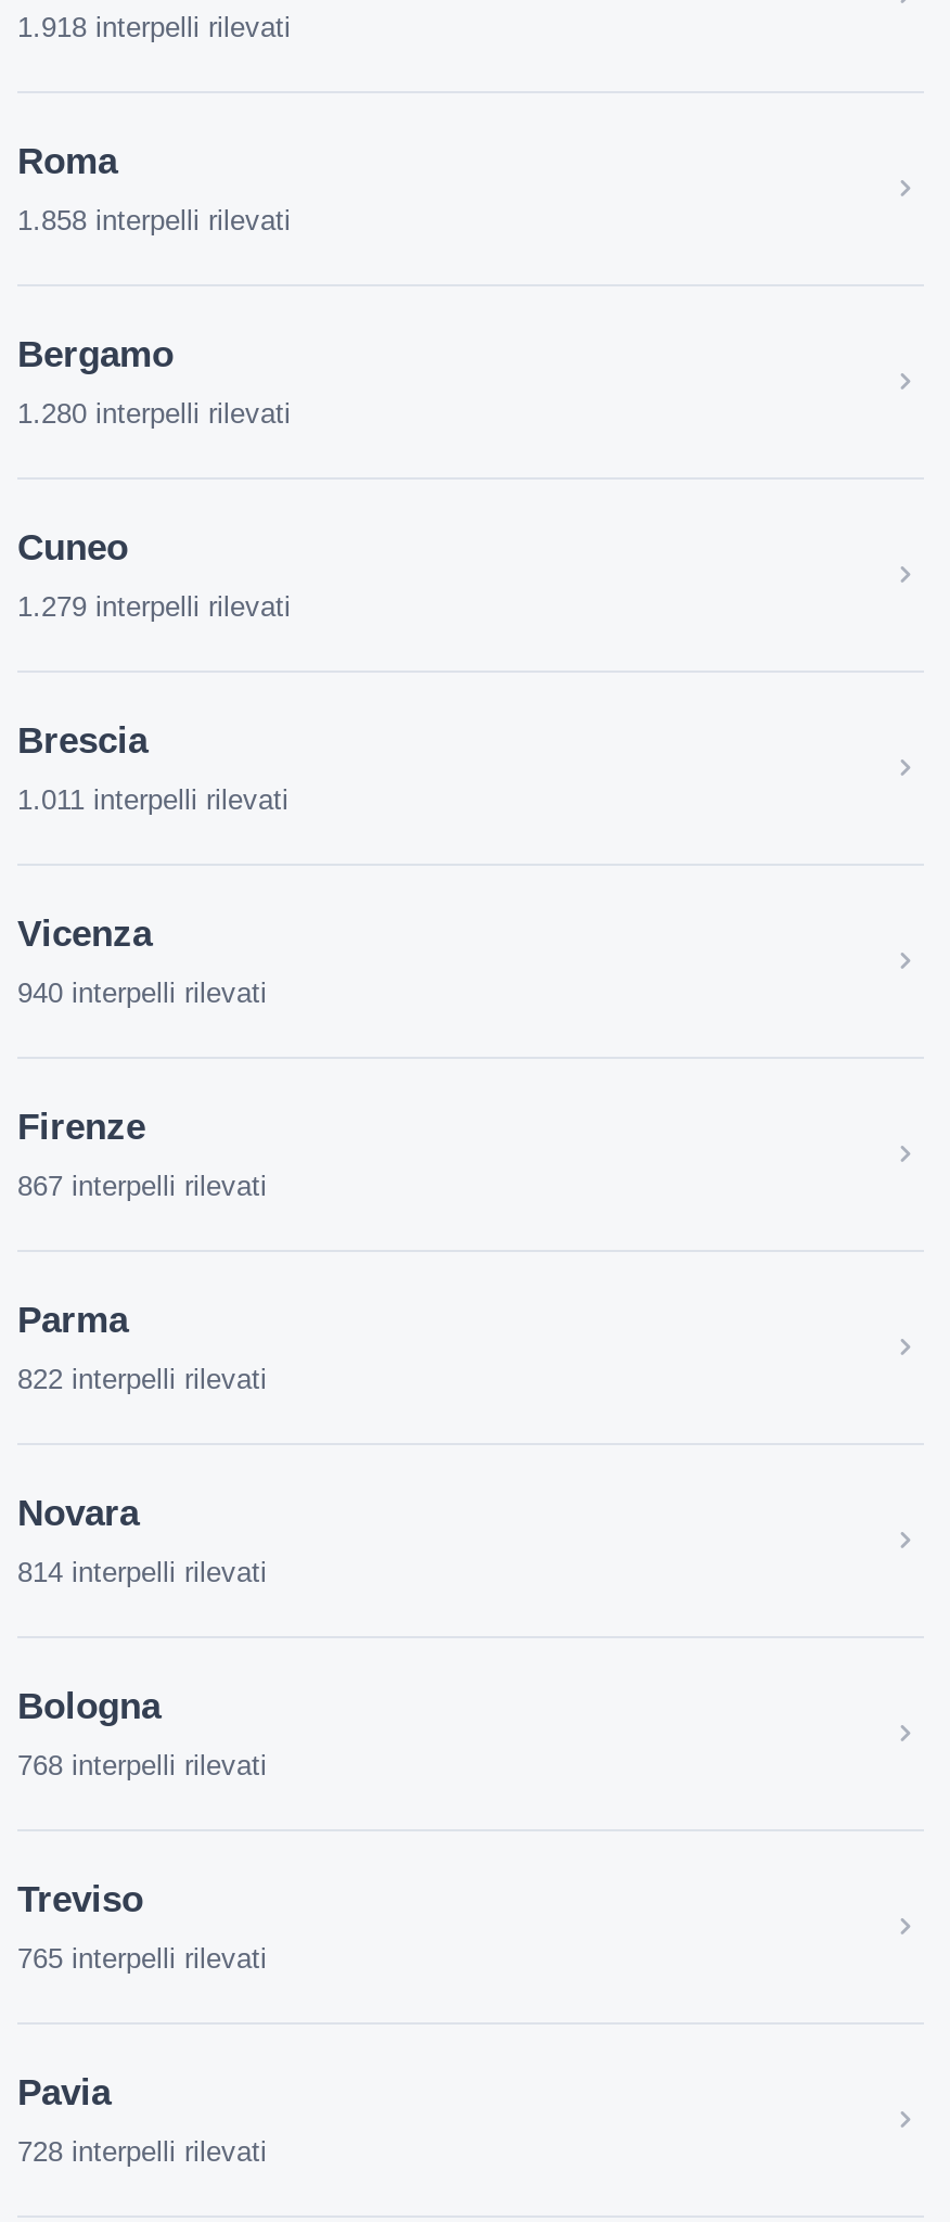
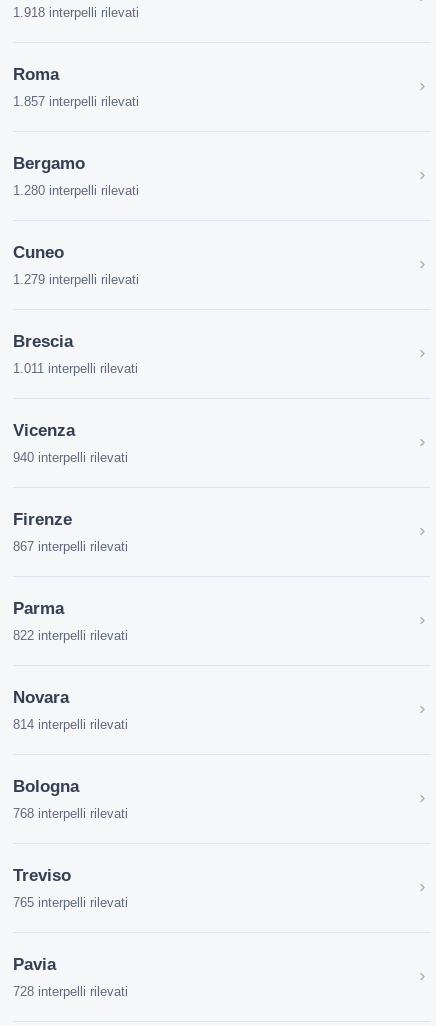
[17,204,291,237] 1.858 interpelli rilevati -> [13,94,139,109] 1.857 interpelli rilevati

